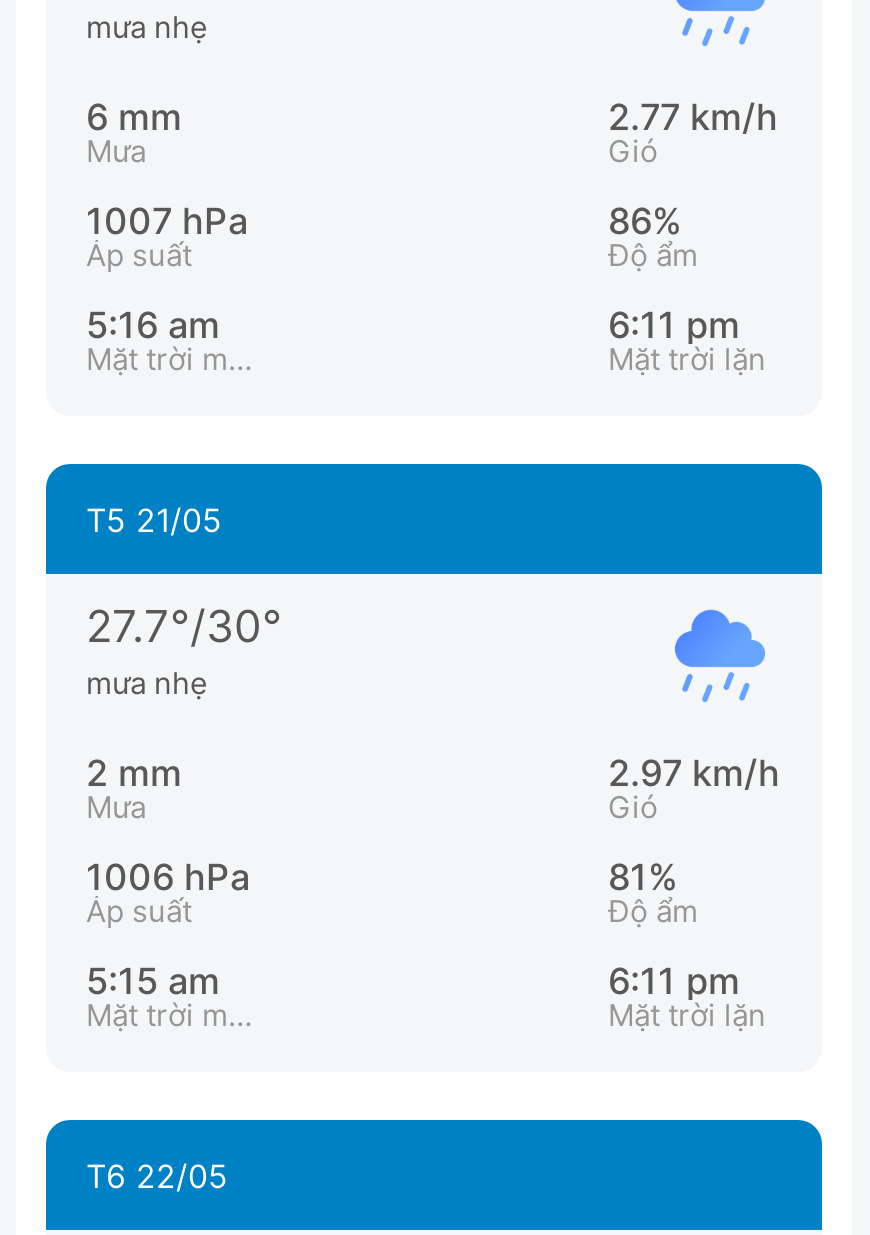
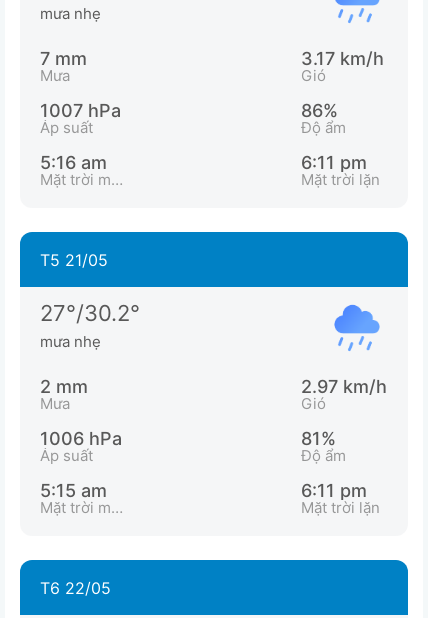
[86,96,182,138] 6 mm -> [40,48,87,69] 7 mm
[608,96,778,138] 2.77 km/h -> [301,48,384,69] 3.17 km/h
[86,600,282,652] 27.7°/30° -> [40,300,140,326] 27°/30.2°

